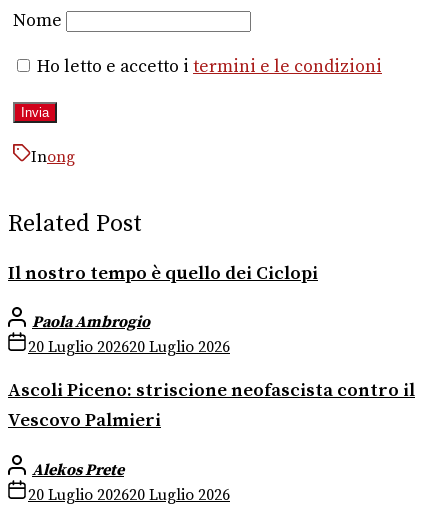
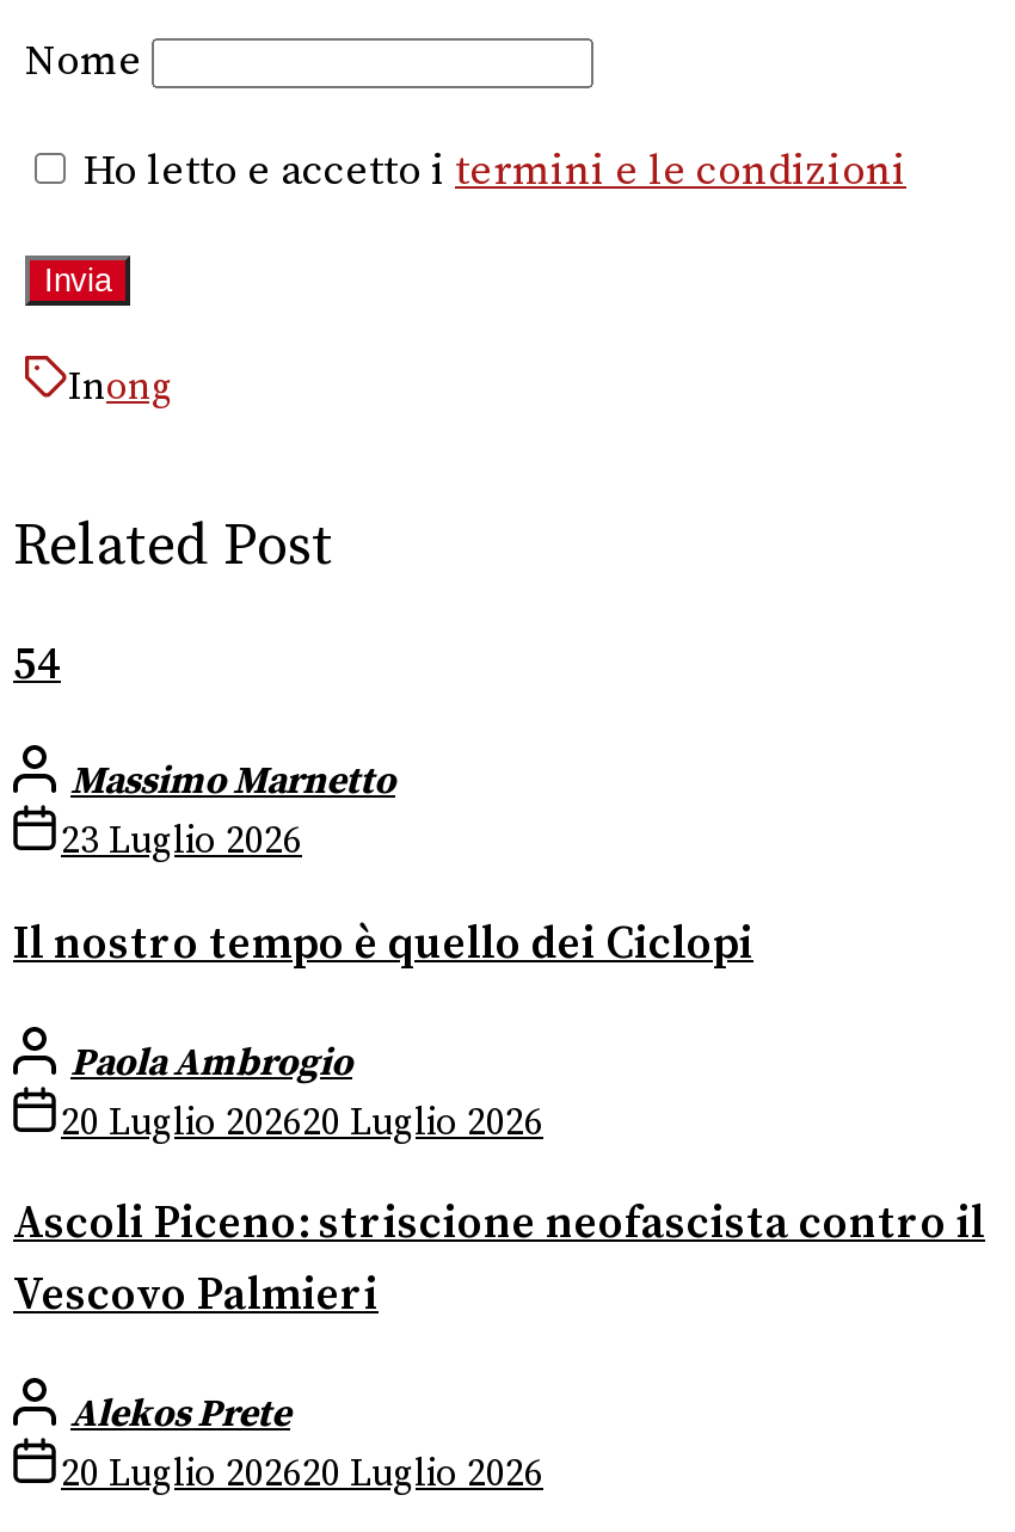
none -> [13,637,395,865] 54 | Massimo Marnetto | 23 Luglio 2026

